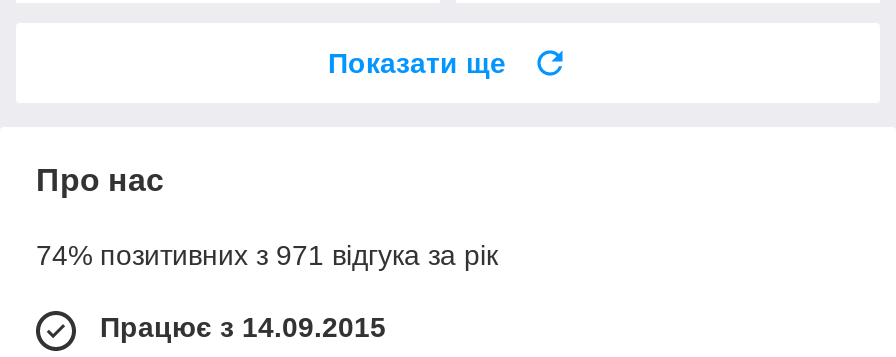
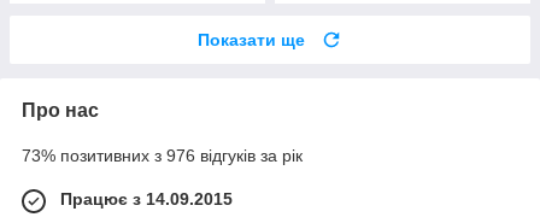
[36,239,498,271] 74% позитивних з 971 відгука за рік -> [22,146,303,165] 73% позитивних з 976 відгуків за рік

